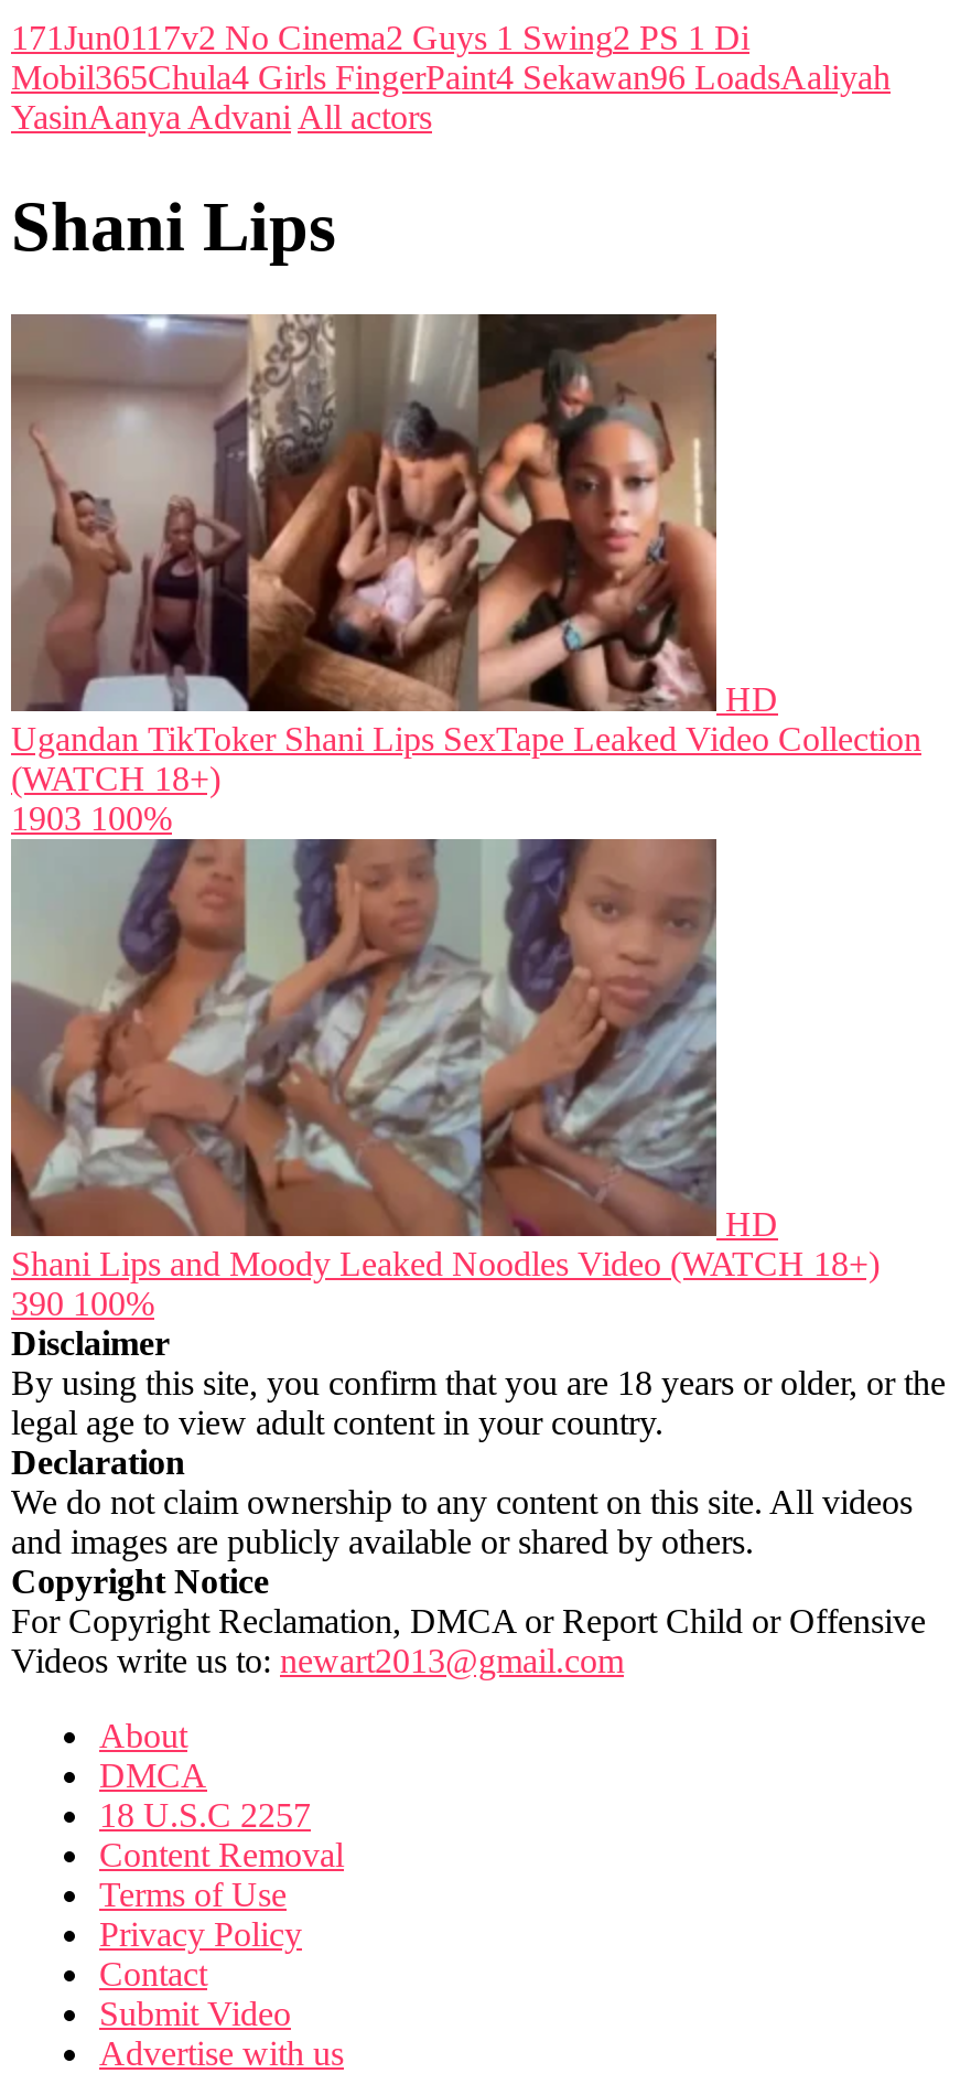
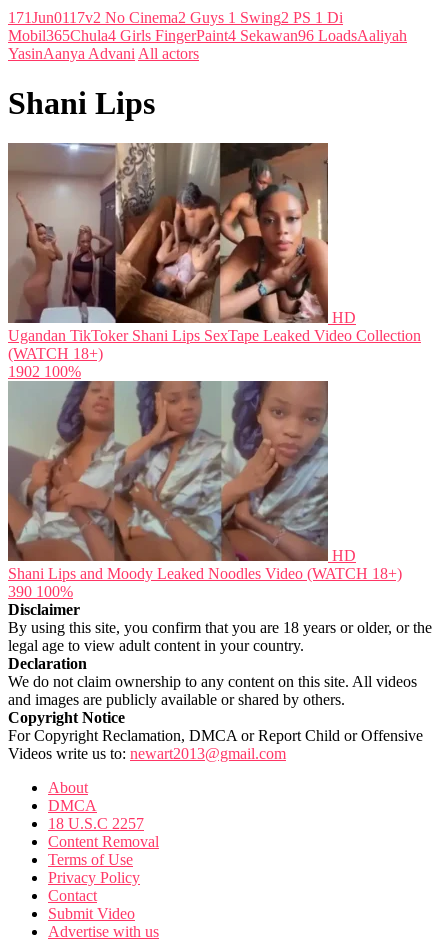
[11,799,172,837] 1903 100% -> [8,363,81,380] 1902 100%

